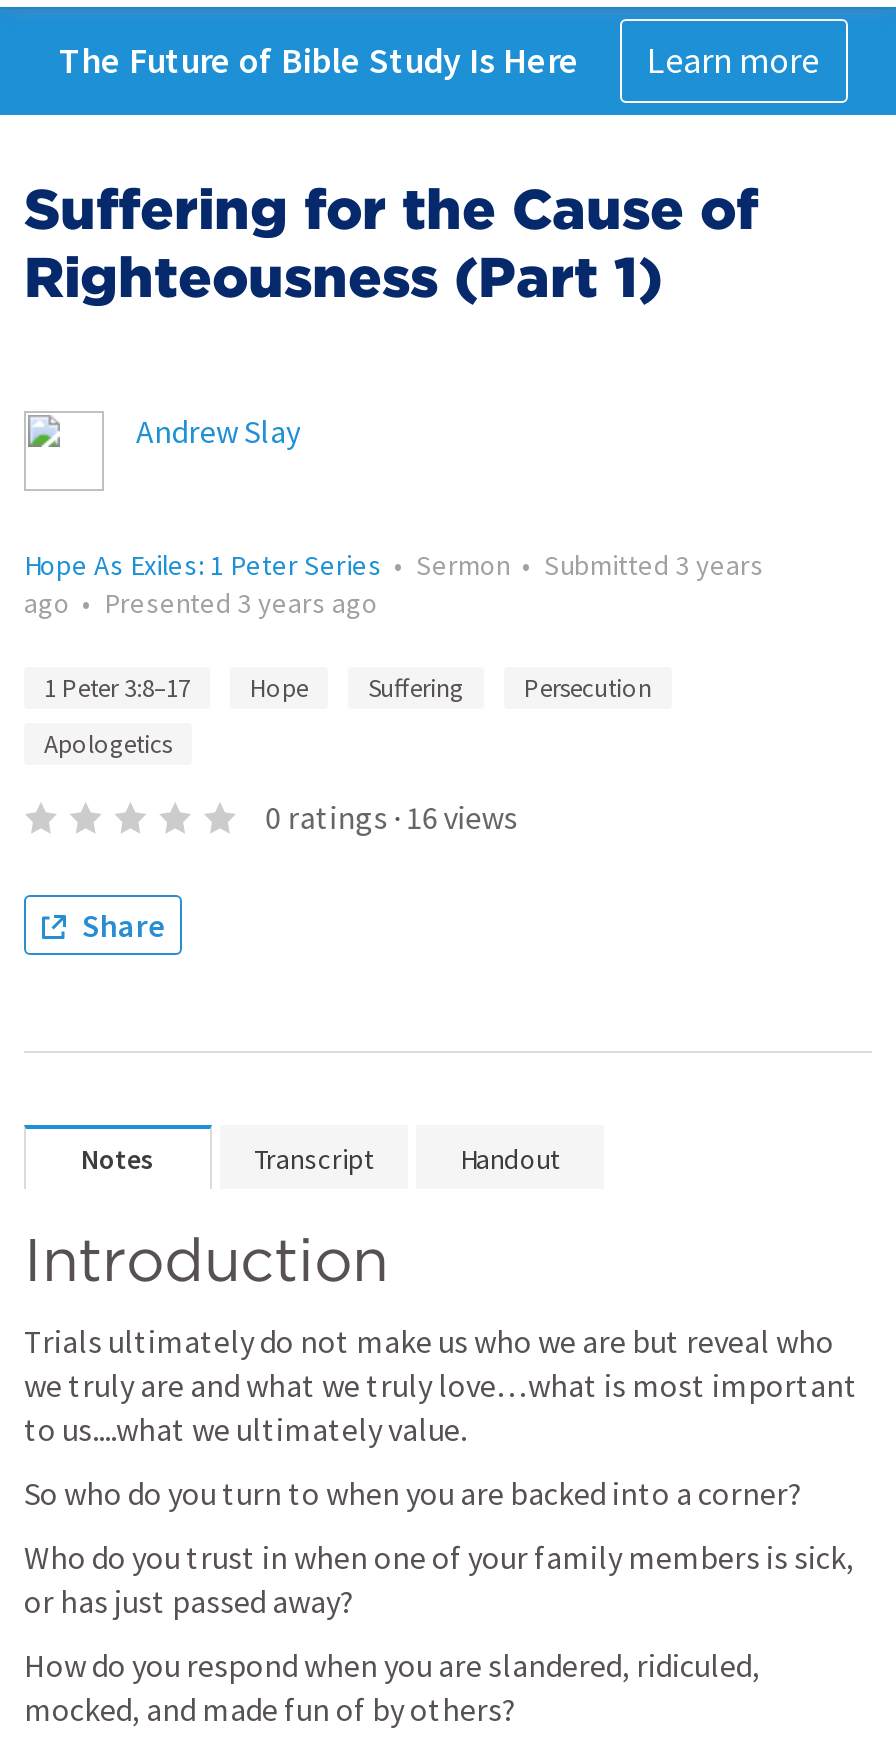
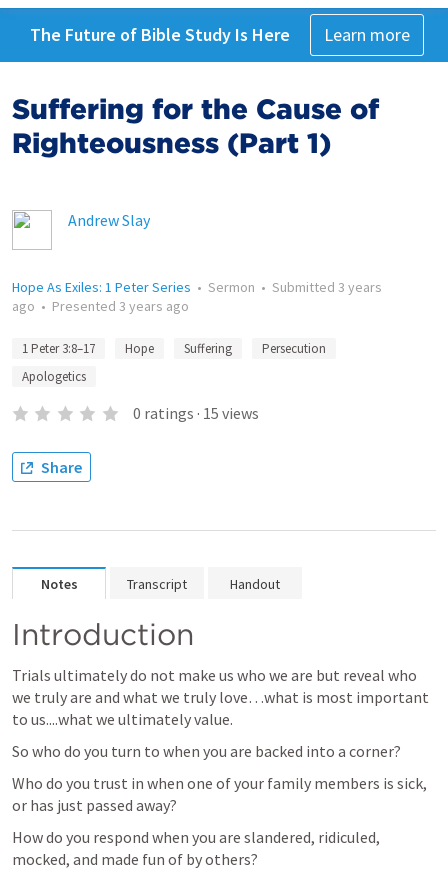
[265,797,517,837] 0 ratings · 16 views -> [133,403,259,423] 0 ratings · 15 views

